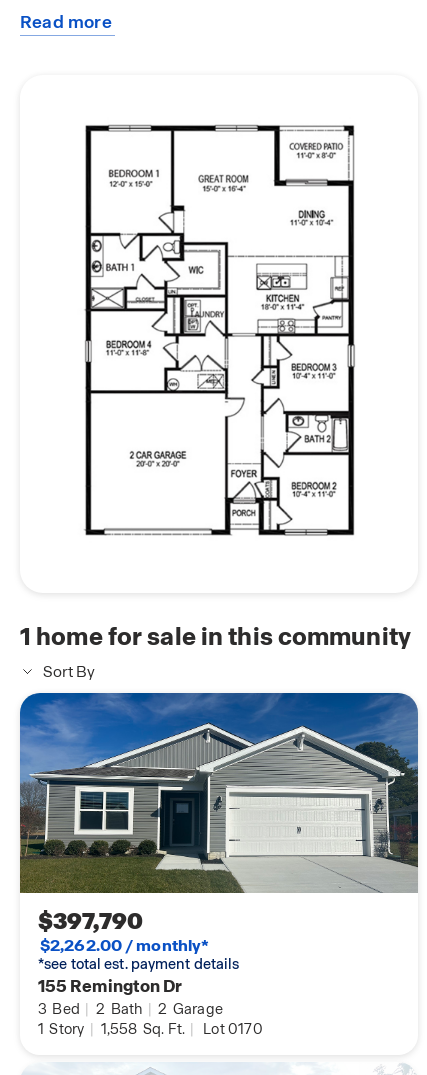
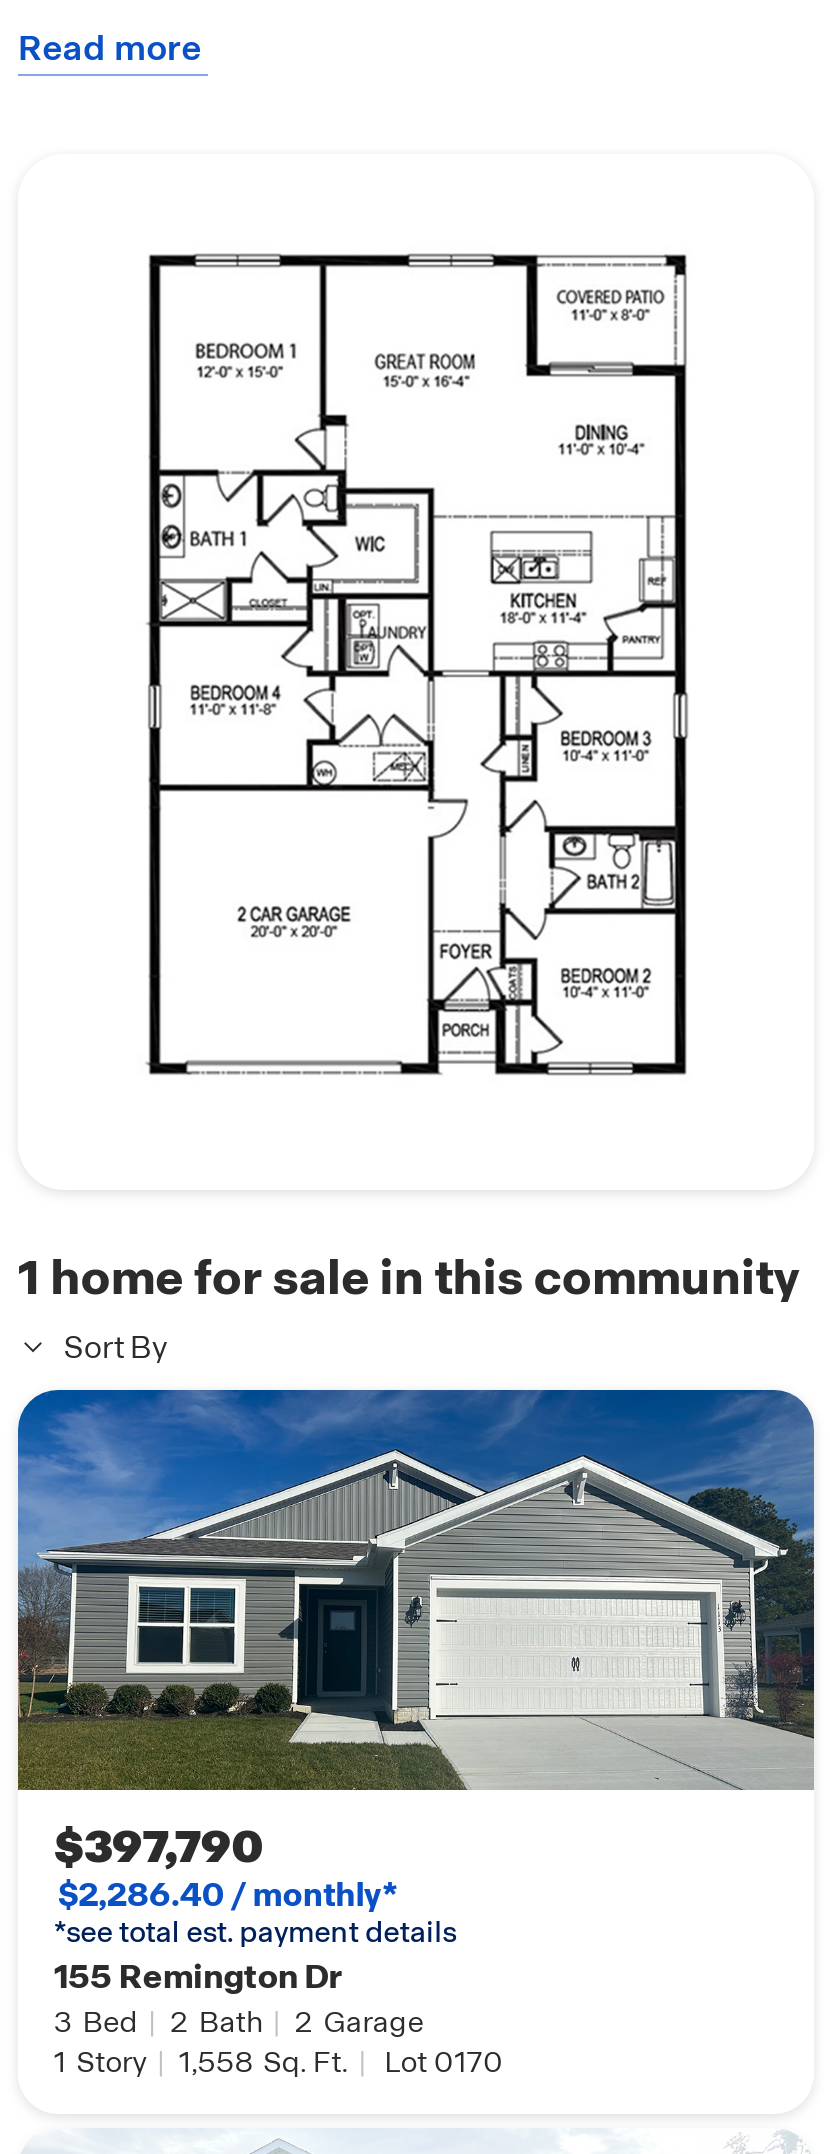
[40,935,209,956] $2,262.00 / monthly* -> [58,1874,398,1916] $2,286.40 / monthly*

